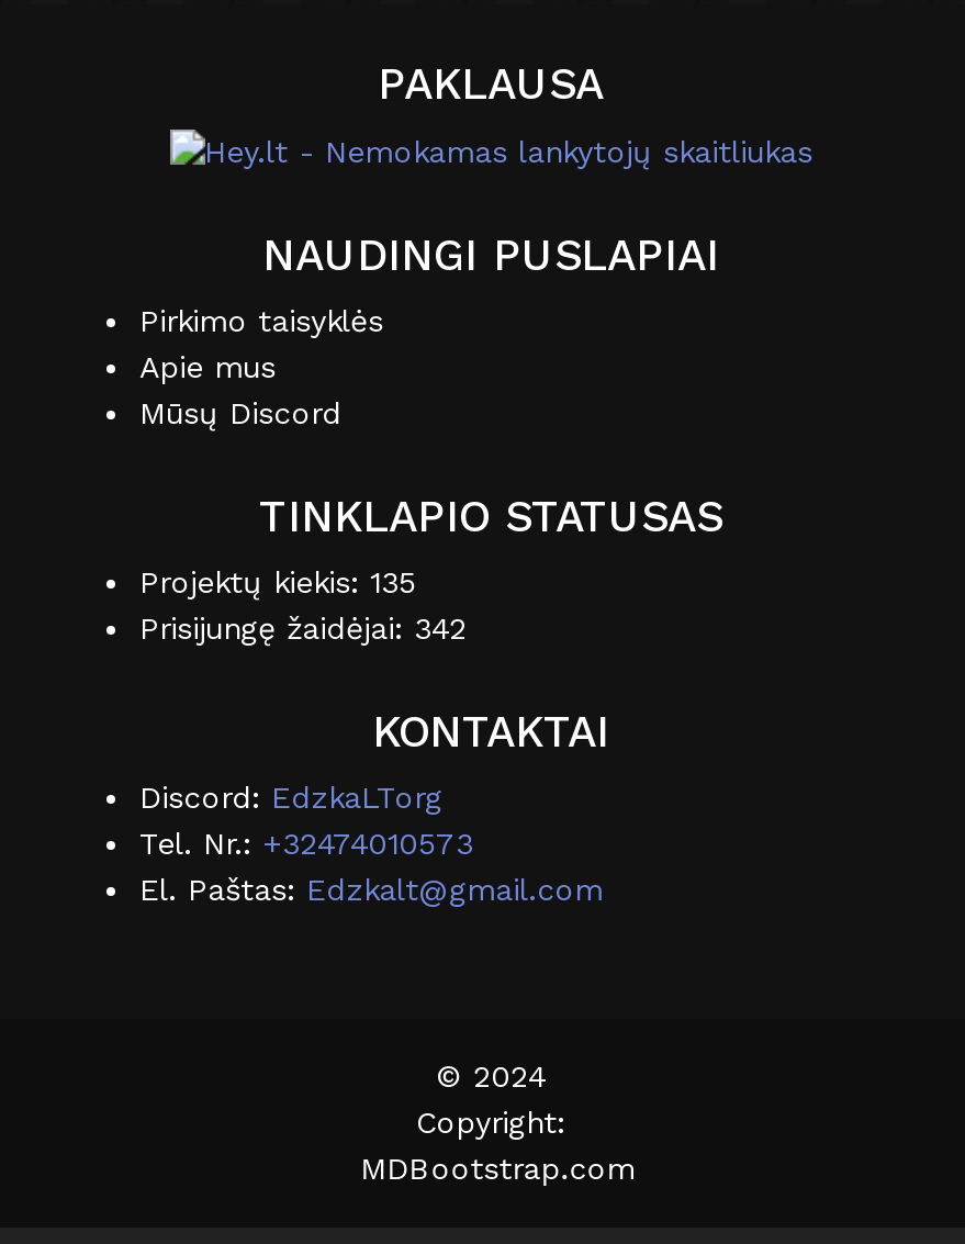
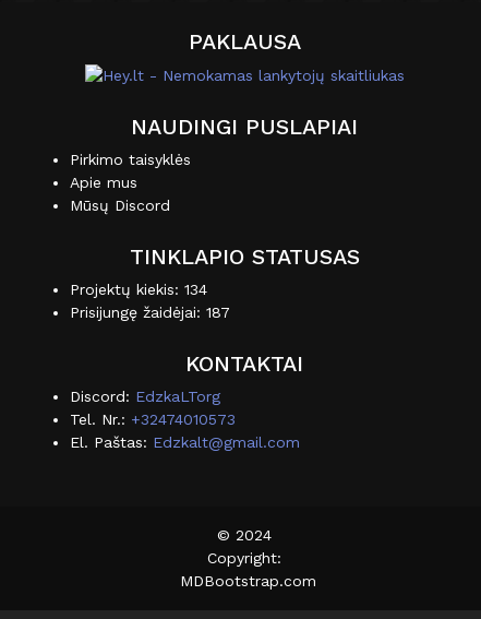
[139,565,416,600] Projektų kiekis: 135 -> [70,281,207,298] Projektų kiekis: 134
[139,611,467,646] Prisijungę žaidėjai: 342 -> [70,304,230,321] Prisijungę žaidėjai: 187

